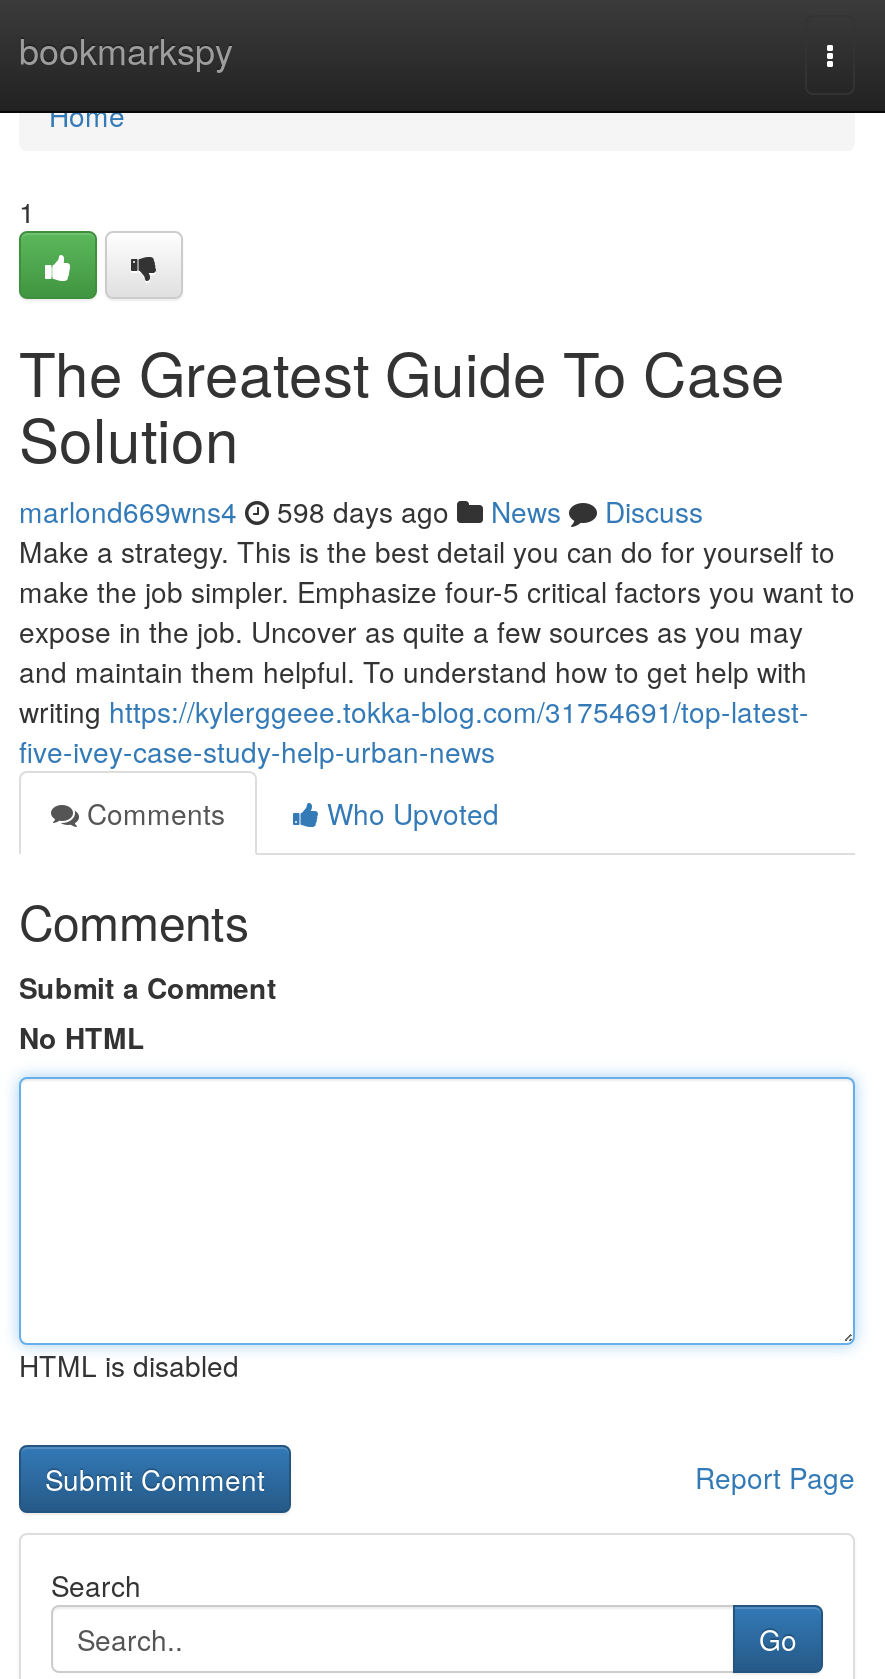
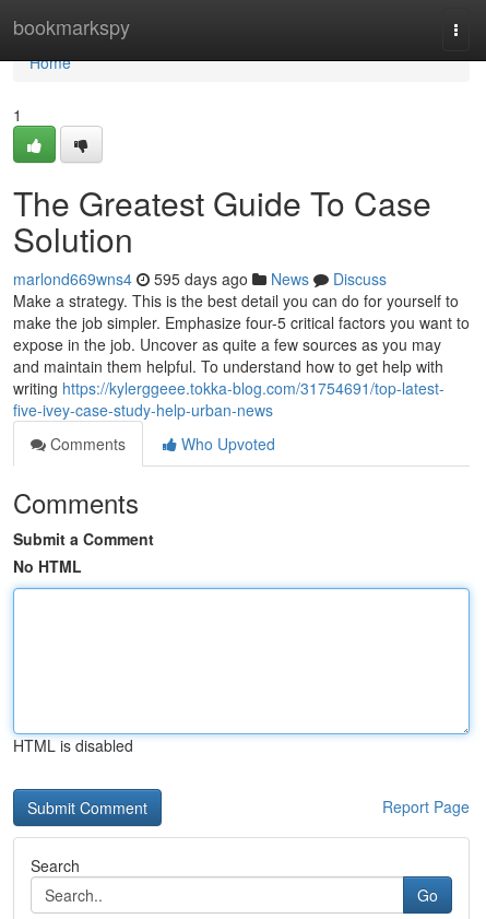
[19,491,703,531] marlond669wns4 598 days ago News Discuss -> [13,268,387,290] marlond669wns4 595 days ago News Discuss

